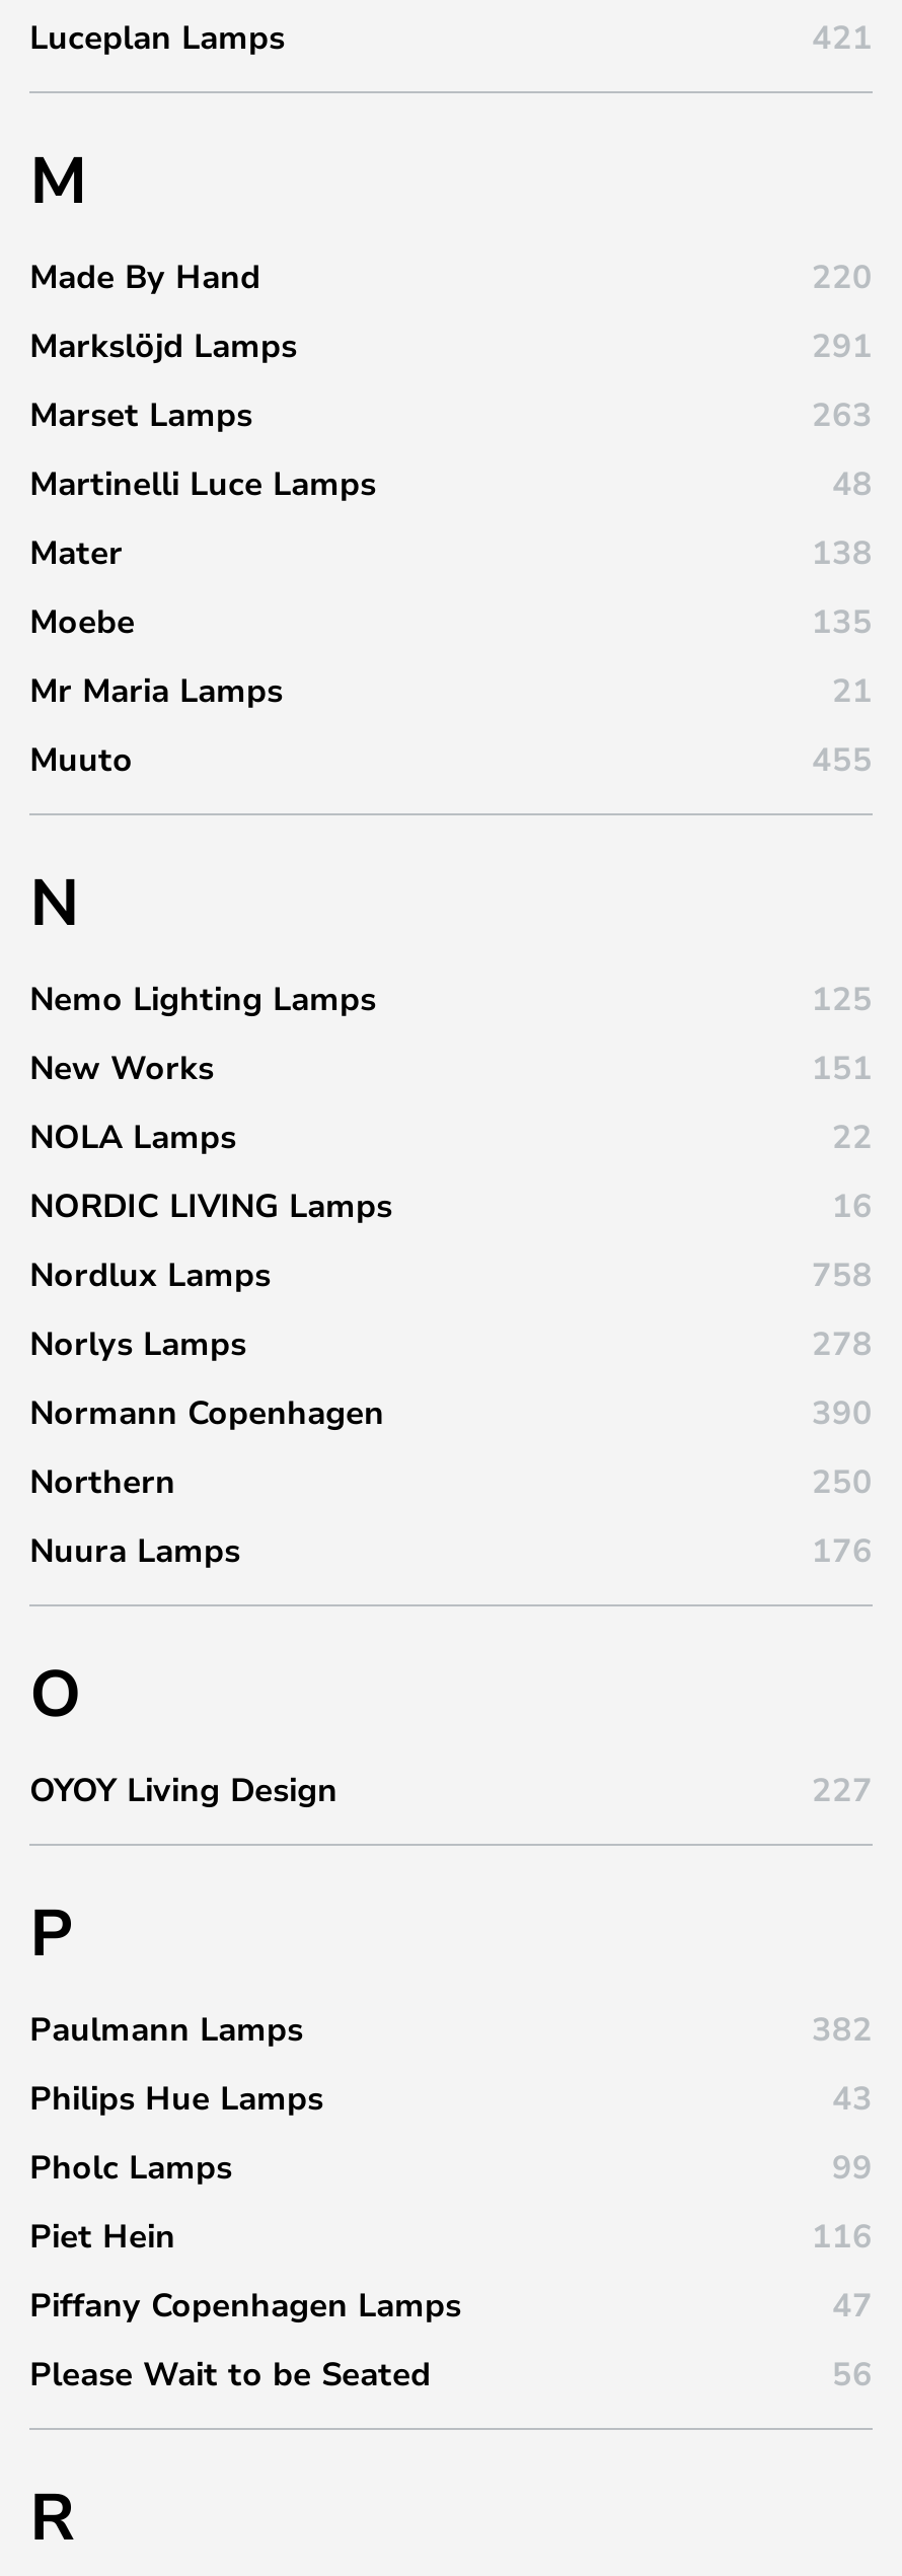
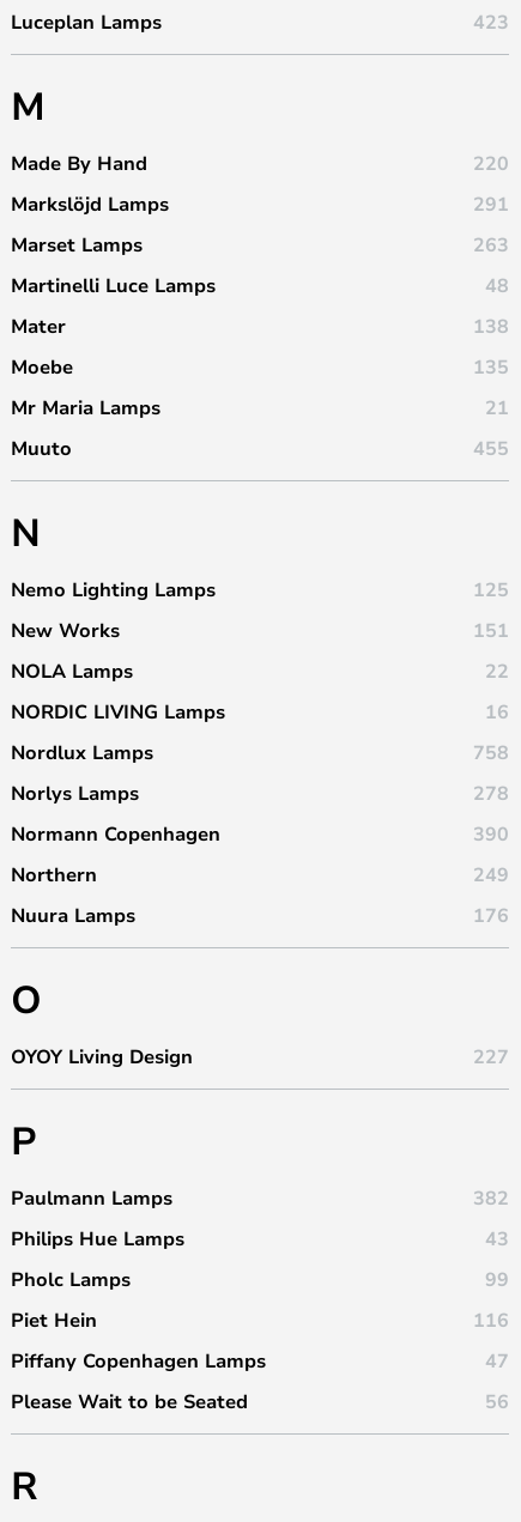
[812,14,873,59] 421 -> [473,8,509,35] 423
[812,1458,873,1503] 250 -> [473,861,509,887] 249

